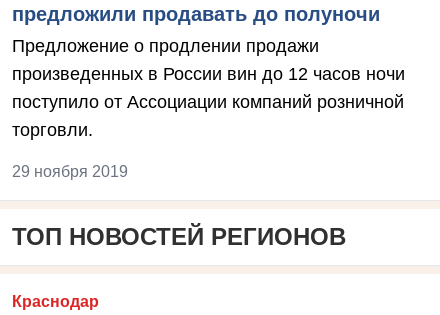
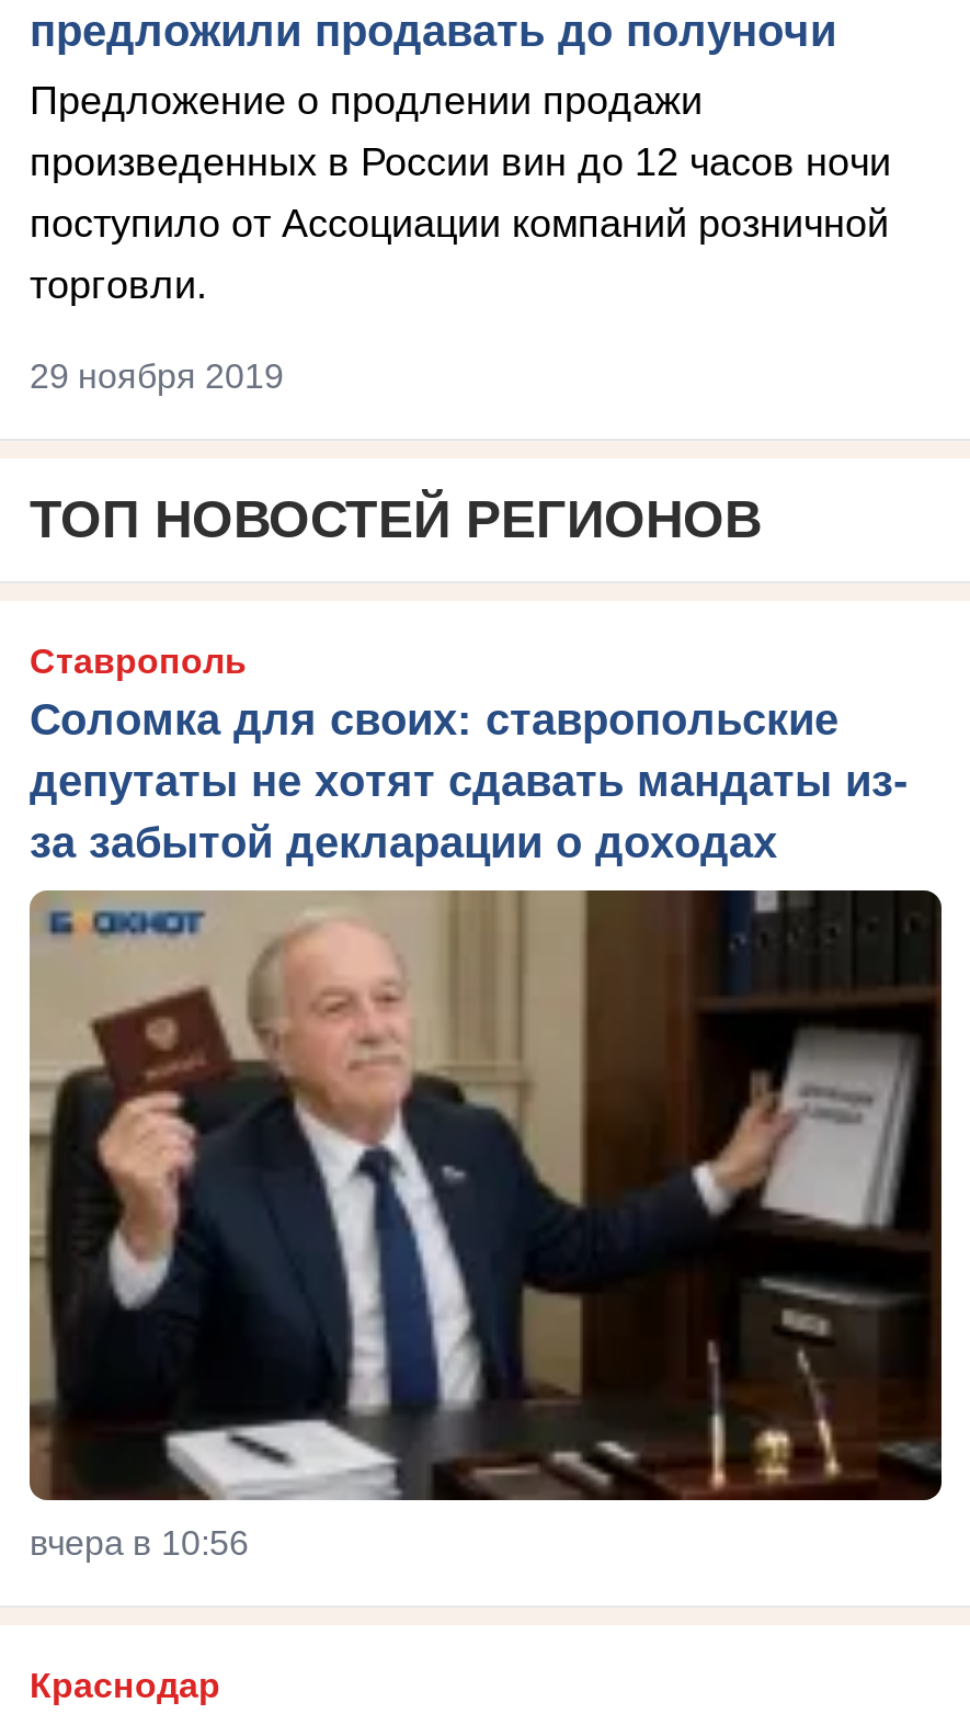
none -> [27,888,944,1562] [image] | вчера в 10:56
none -> [30,643,909,866] Ставрополь | Соломка для своих: ставропольские | депутаты не хотят сдавать мандаты из- | за забытой декларации о доходах

